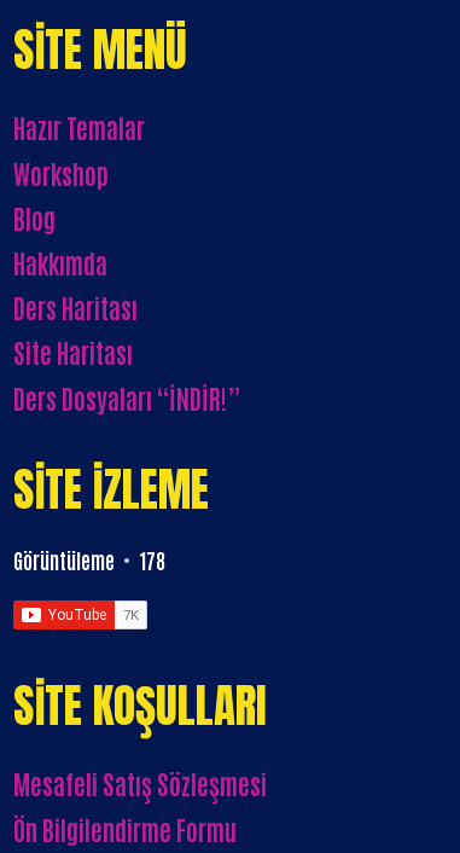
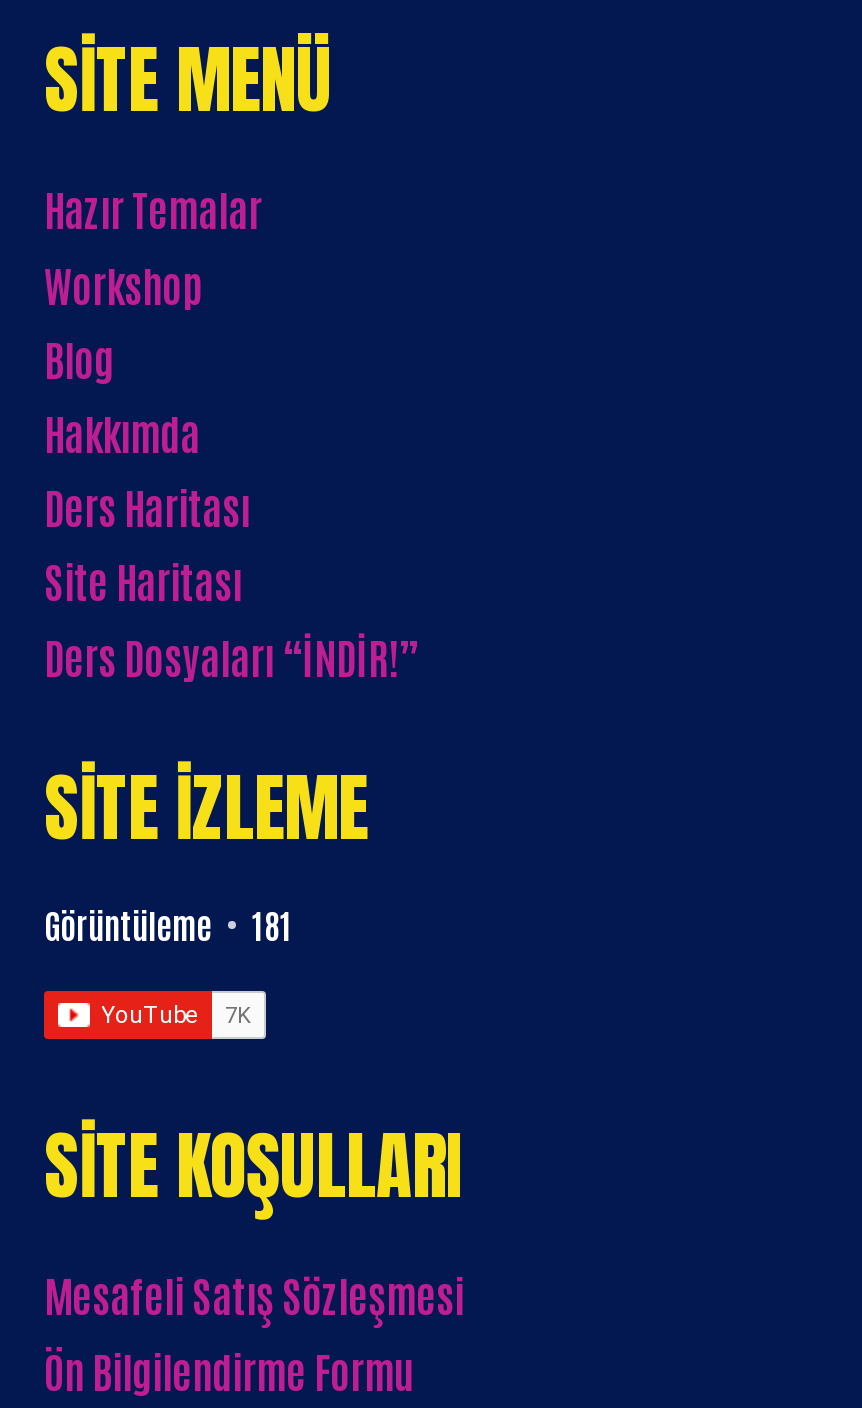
[13,547,165,573] Görüntüleme 178 -> [44,903,292,945] Görüntüleme 181

